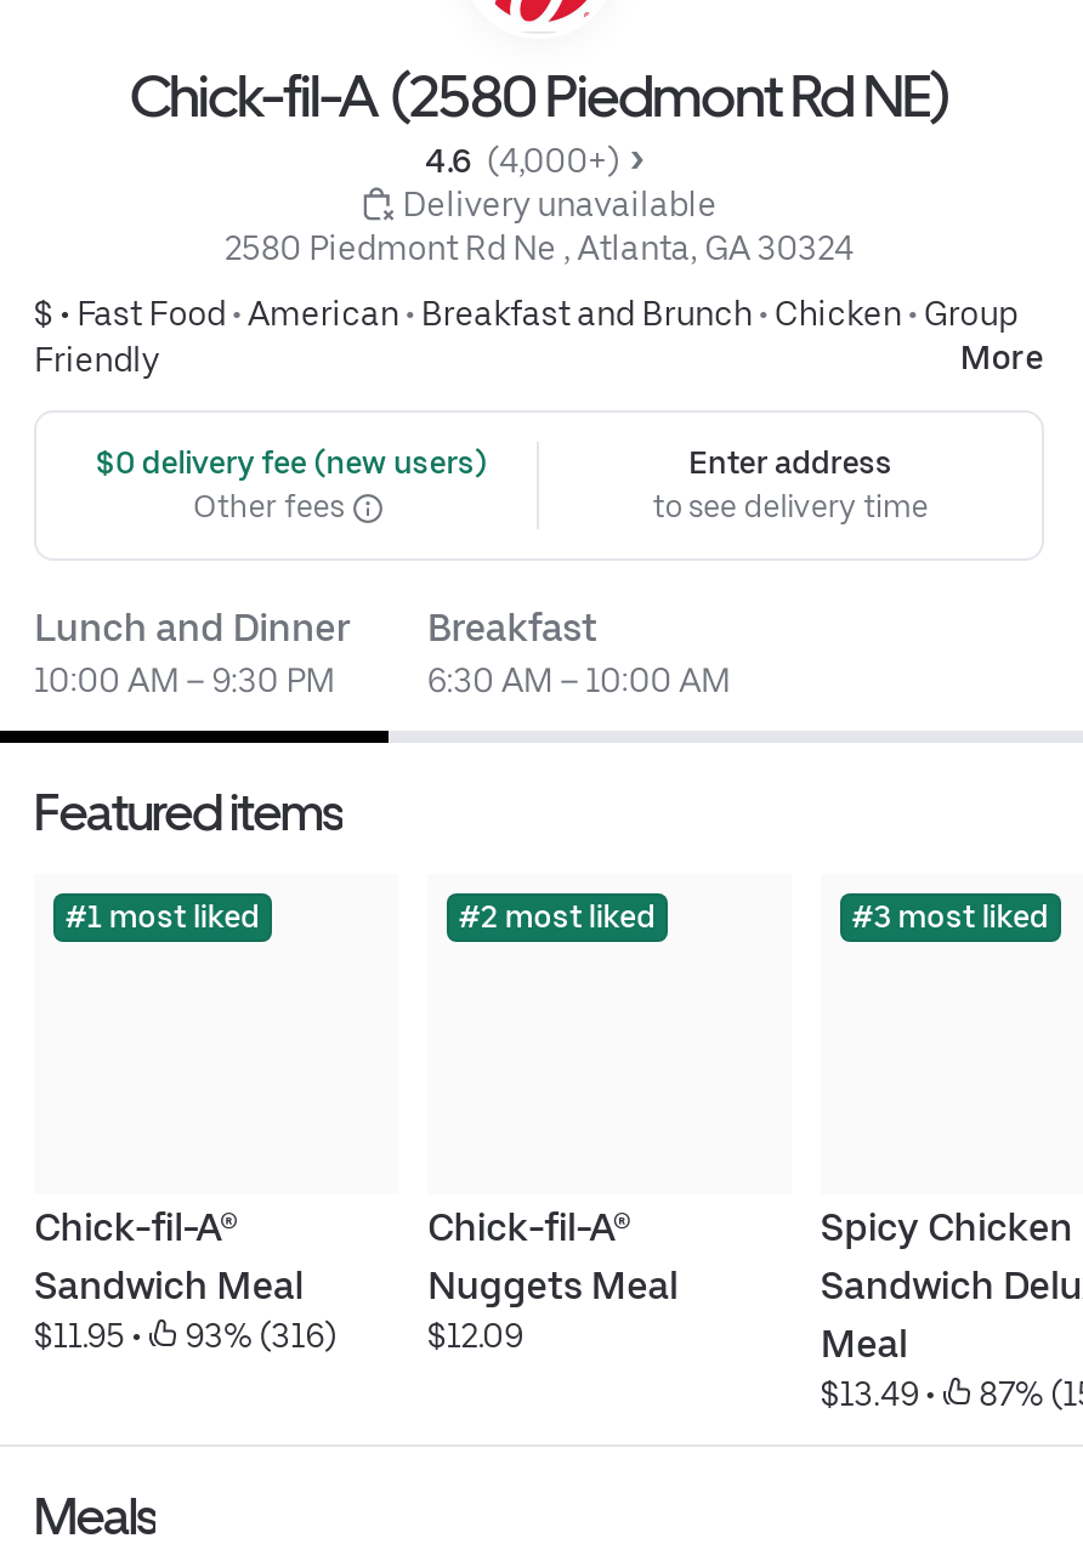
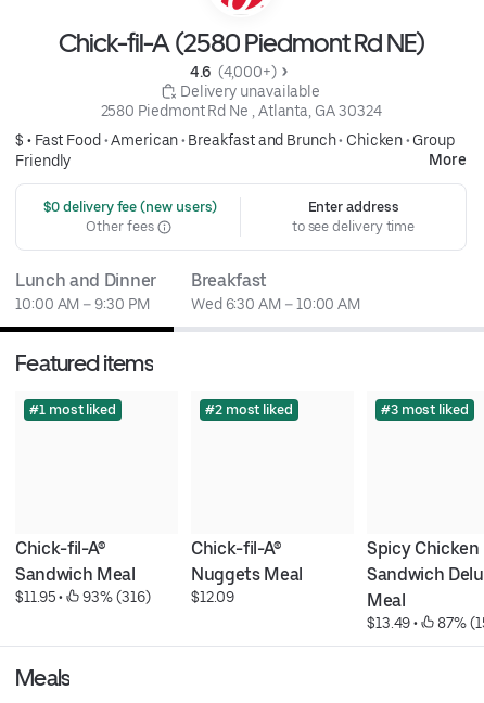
[427,661,730,700] 6:30 AM – 10:00 AM -> [191,295,360,313] Wed 6:30 AM – 10:00 AM

